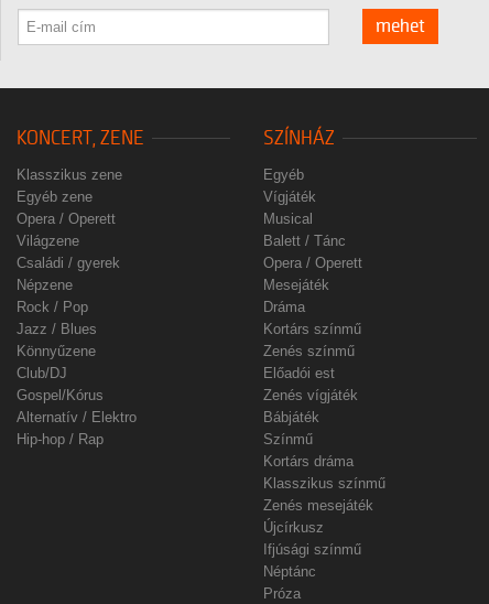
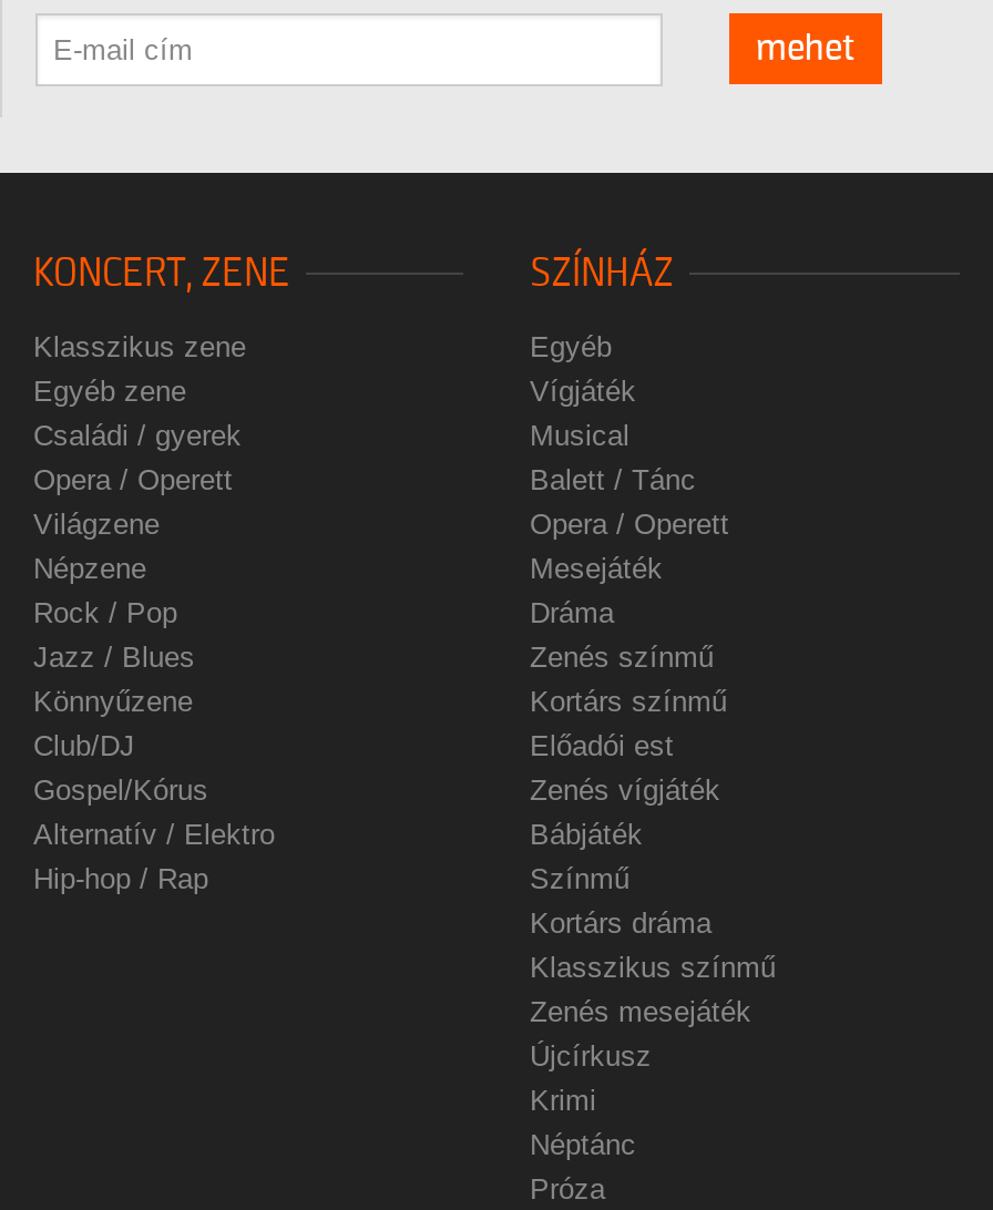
moved [17,210,116,249] -> [33,463,233,540]: Opera / Operett | Világzene
moved [17,254,120,271] -> [33,418,242,452]: Családi / gyerek
moved [263,321,361,337] -> [530,684,727,718]: Kortárs színmű
moved [263,343,355,359] -> [530,640,714,673]: Zenés színmű
[263,541,361,557] Ifjúsági színmű -> [530,1083,596,1116] Krimi

